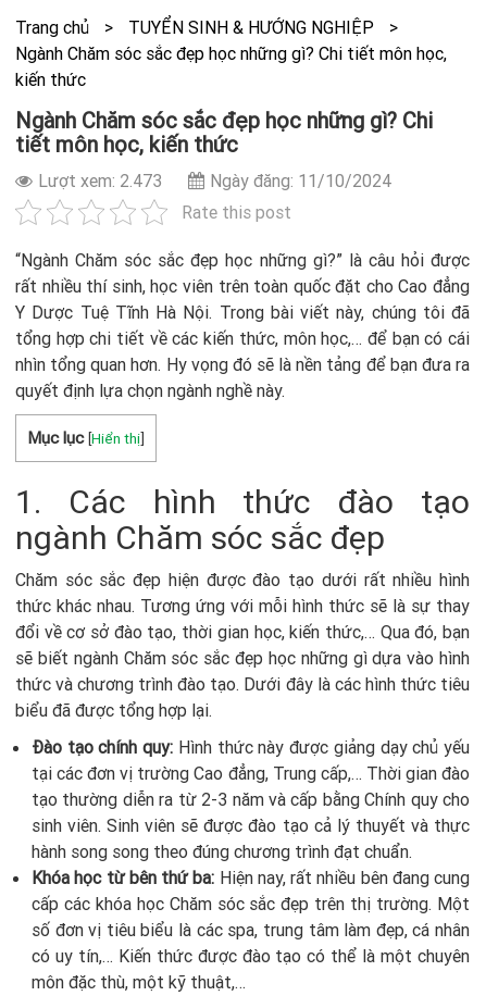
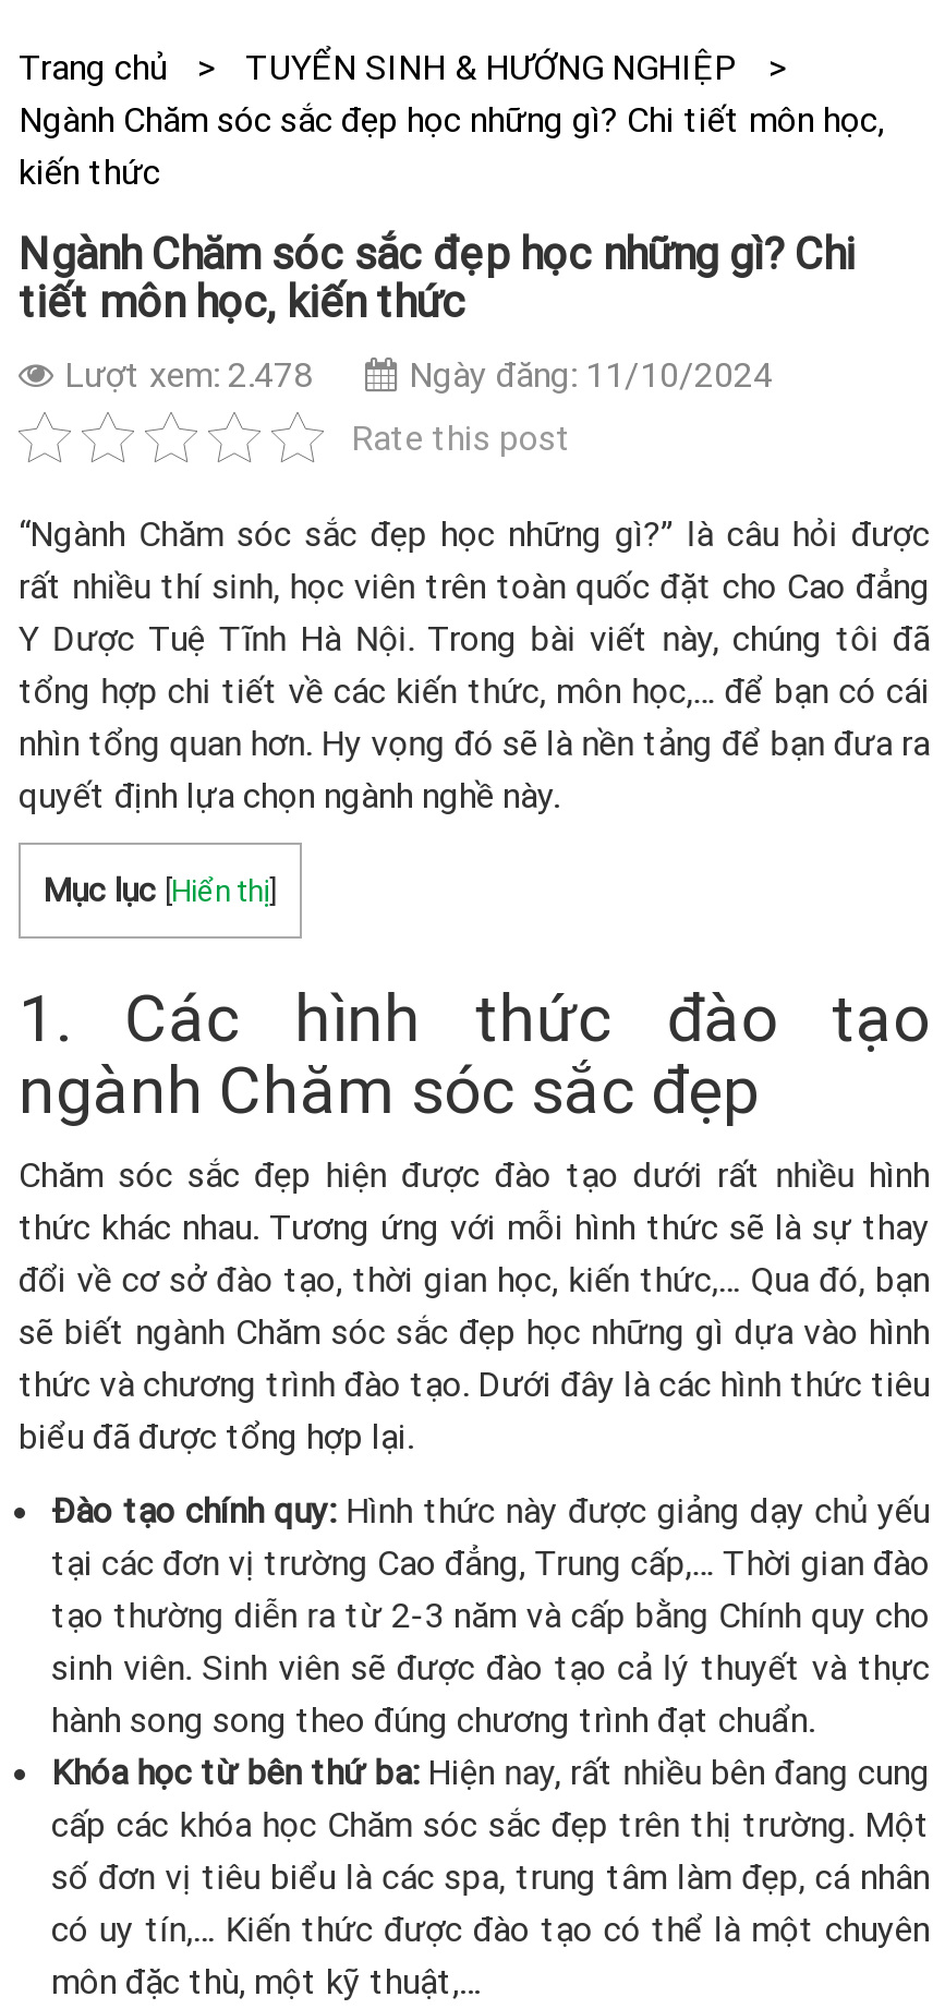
[38,170,391,191] Lượt xem: 2.473 Ngày đăng: 11/10/2024 -> [64,352,773,395] Lượt xem: 2.478 Ngày đăng: 11/10/2024

